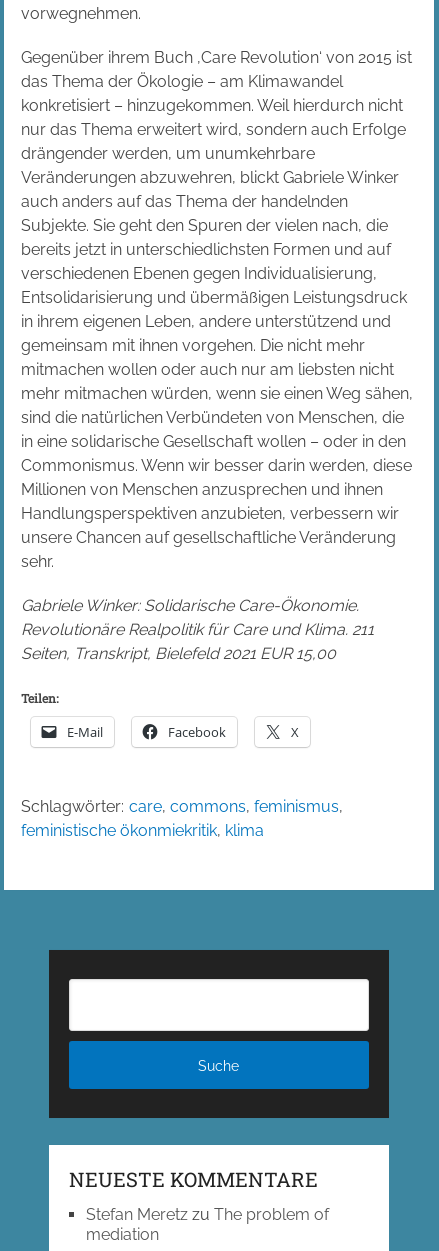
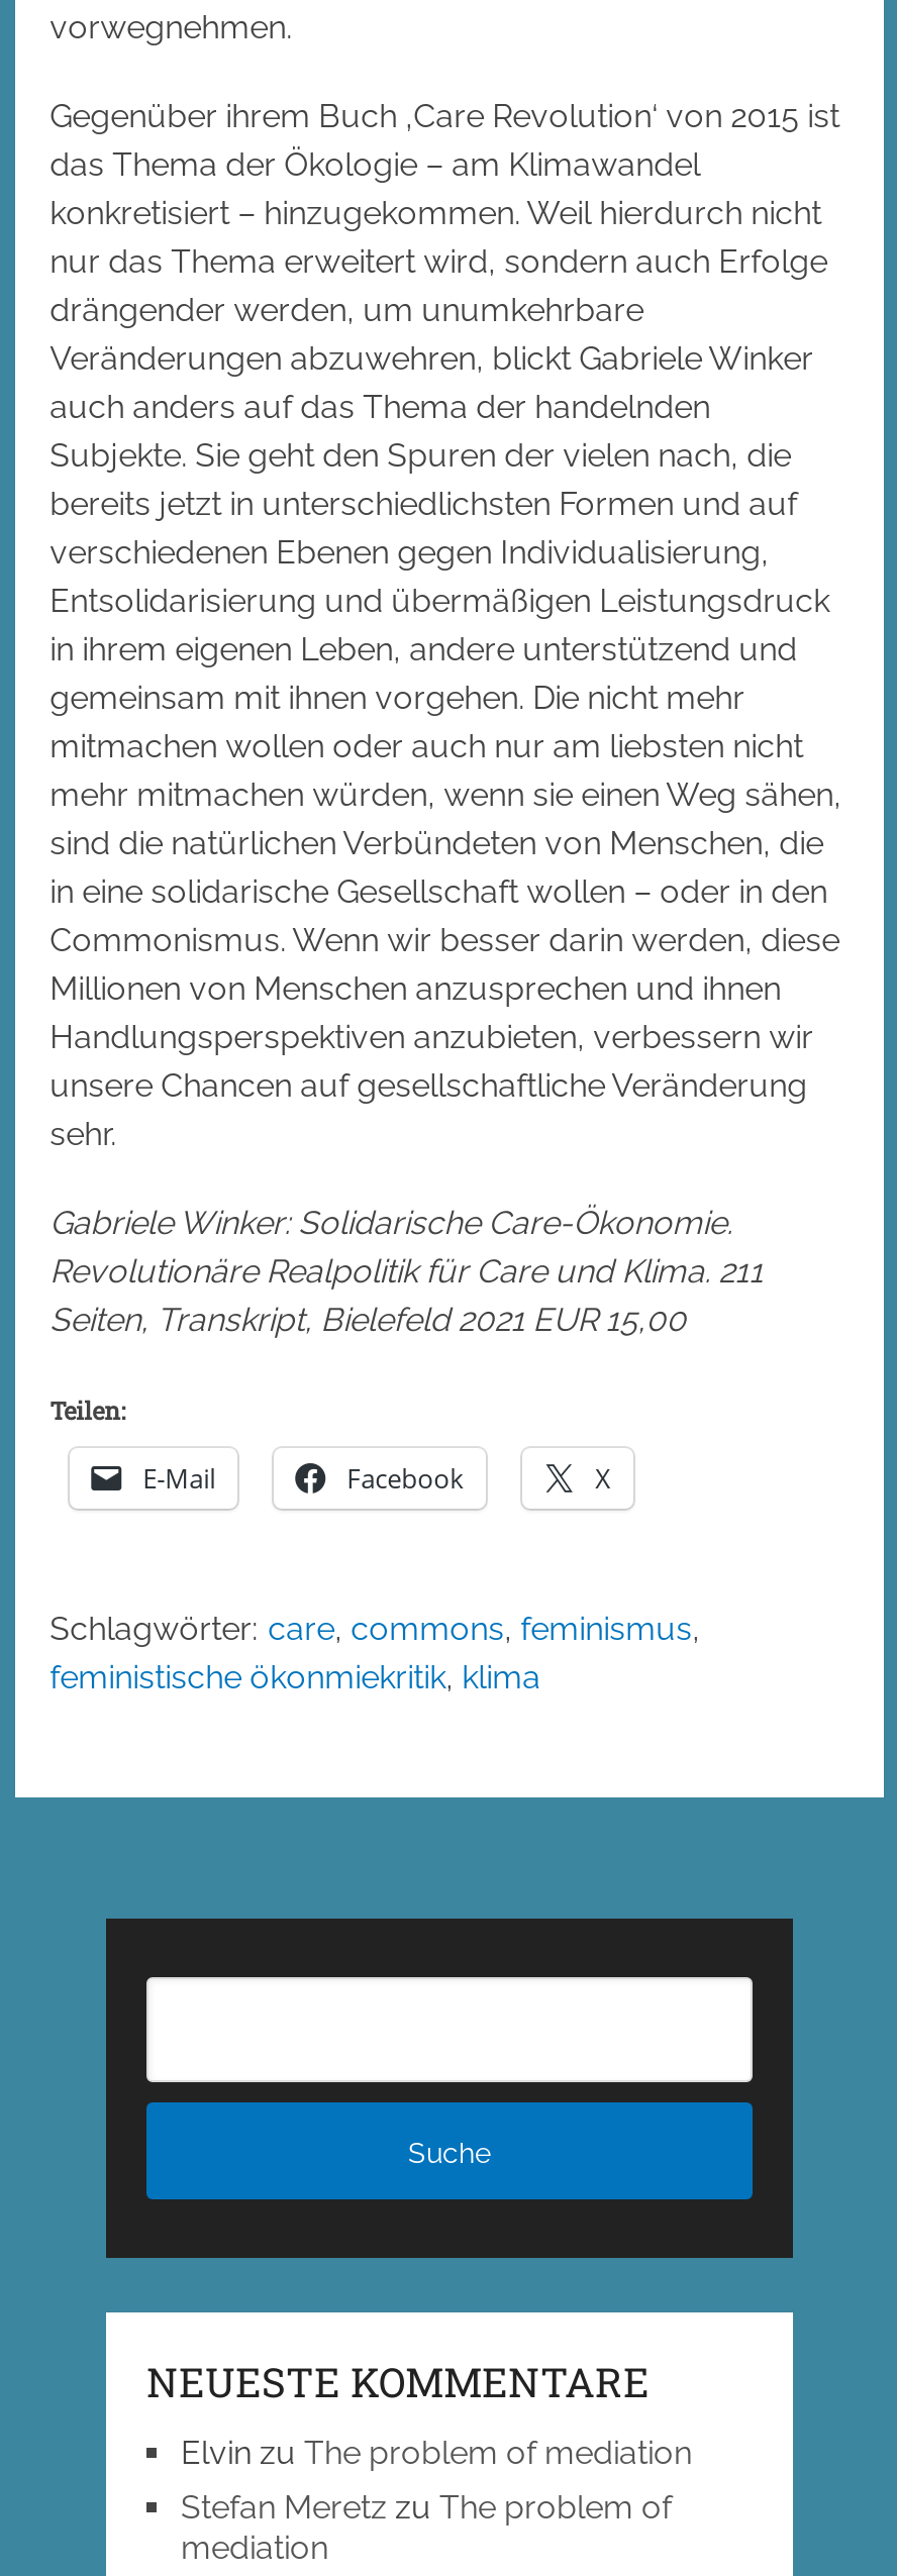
none -> [181,2434,692,2473] Elvin zu The problem of mediation

